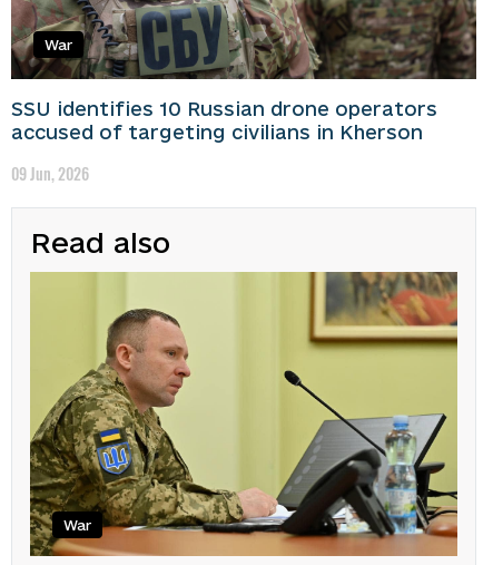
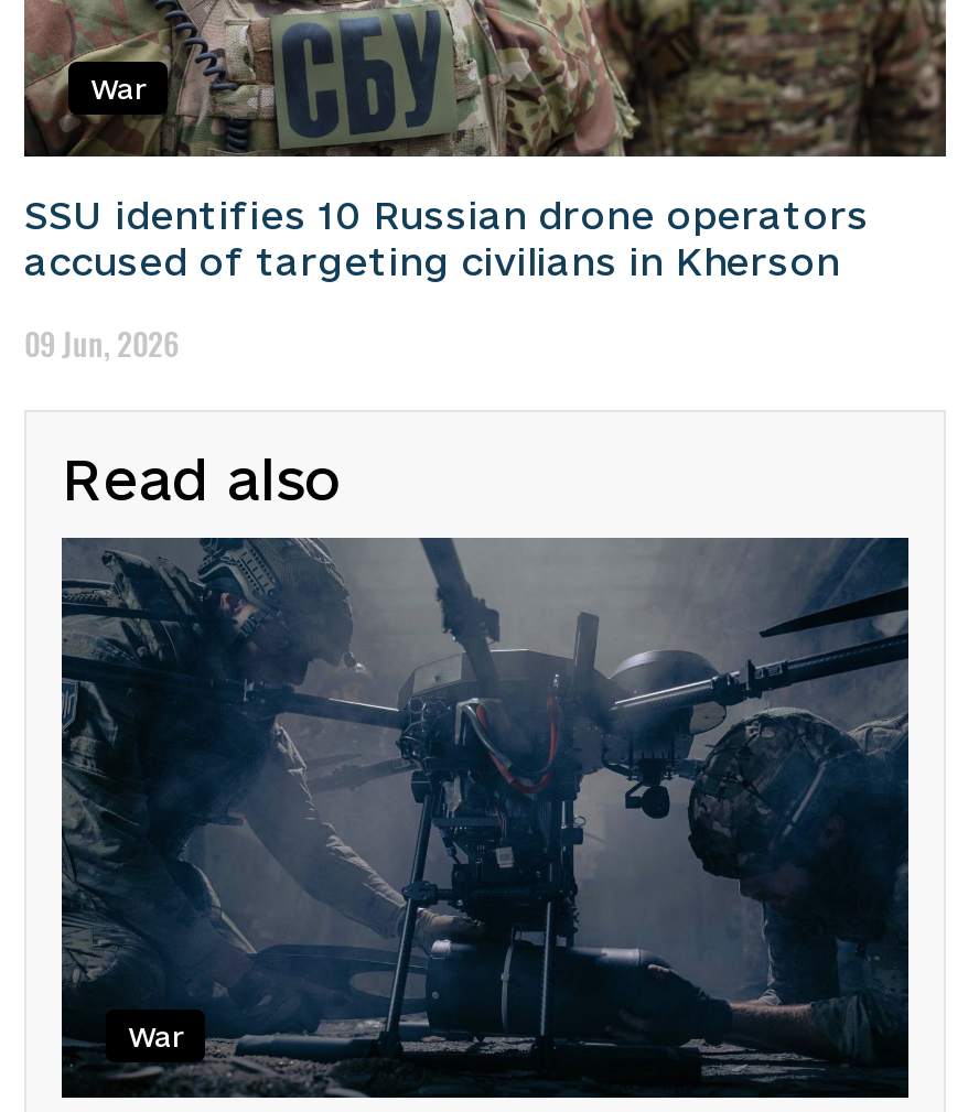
[29,271,459,557] [image] -> [60,536,911,1100] [image]

